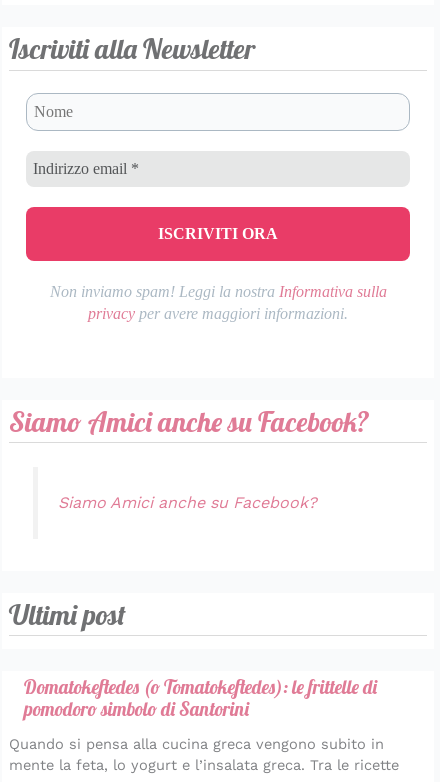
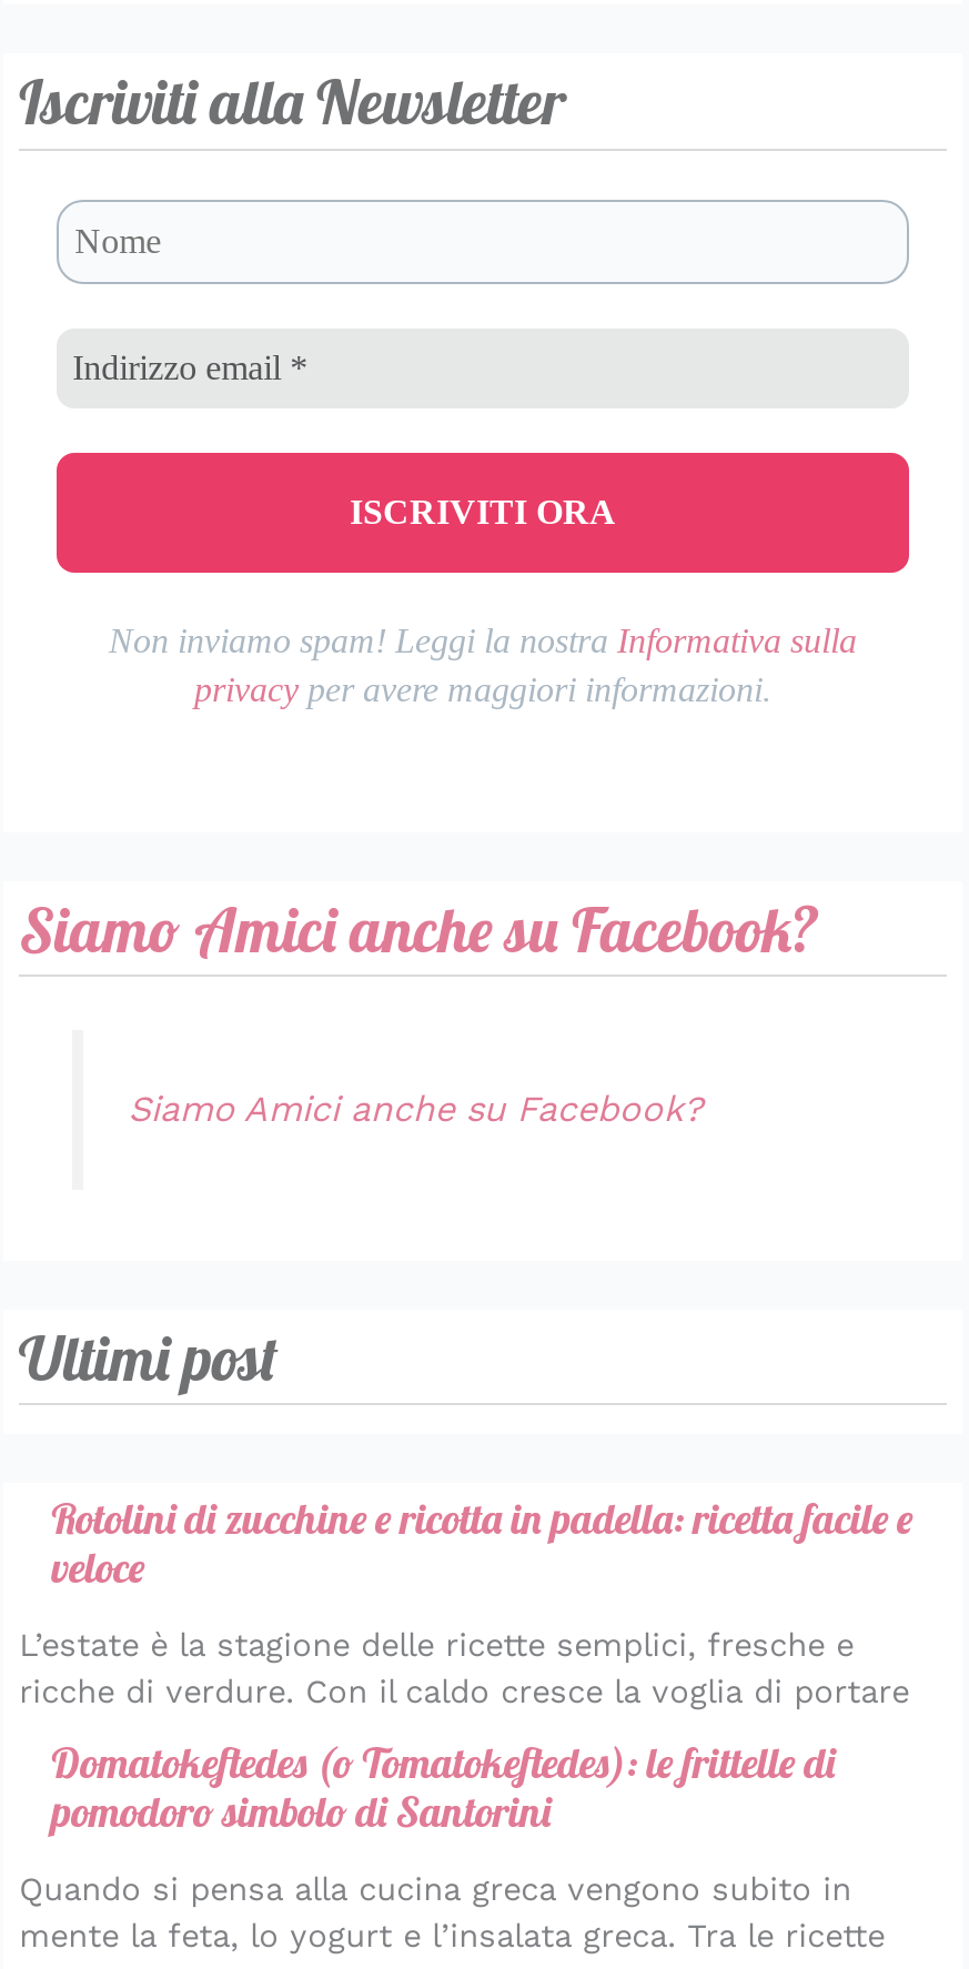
none -> [19,1493,913,1712] Rotolini di zucchine e ricotta in padella: ricetta facile e | veloce | L’estate è la stagione delle ricette semplici, fresche e | ricche di verdure. Con il caldo cresce la voglia di portare

